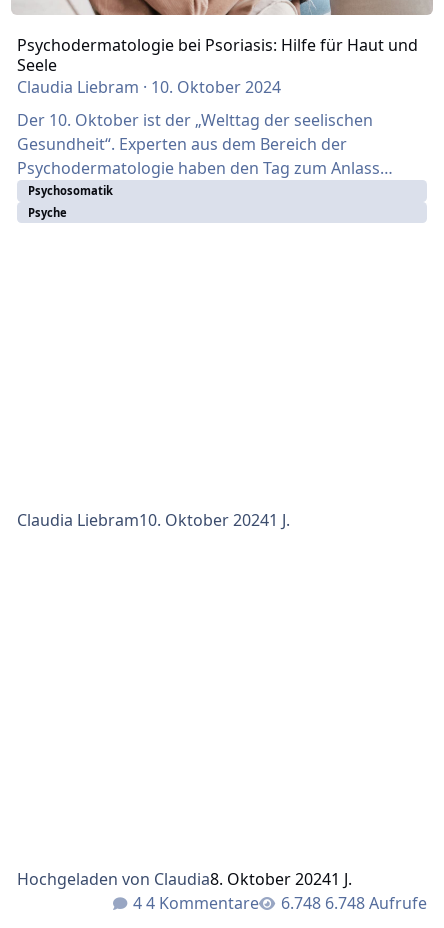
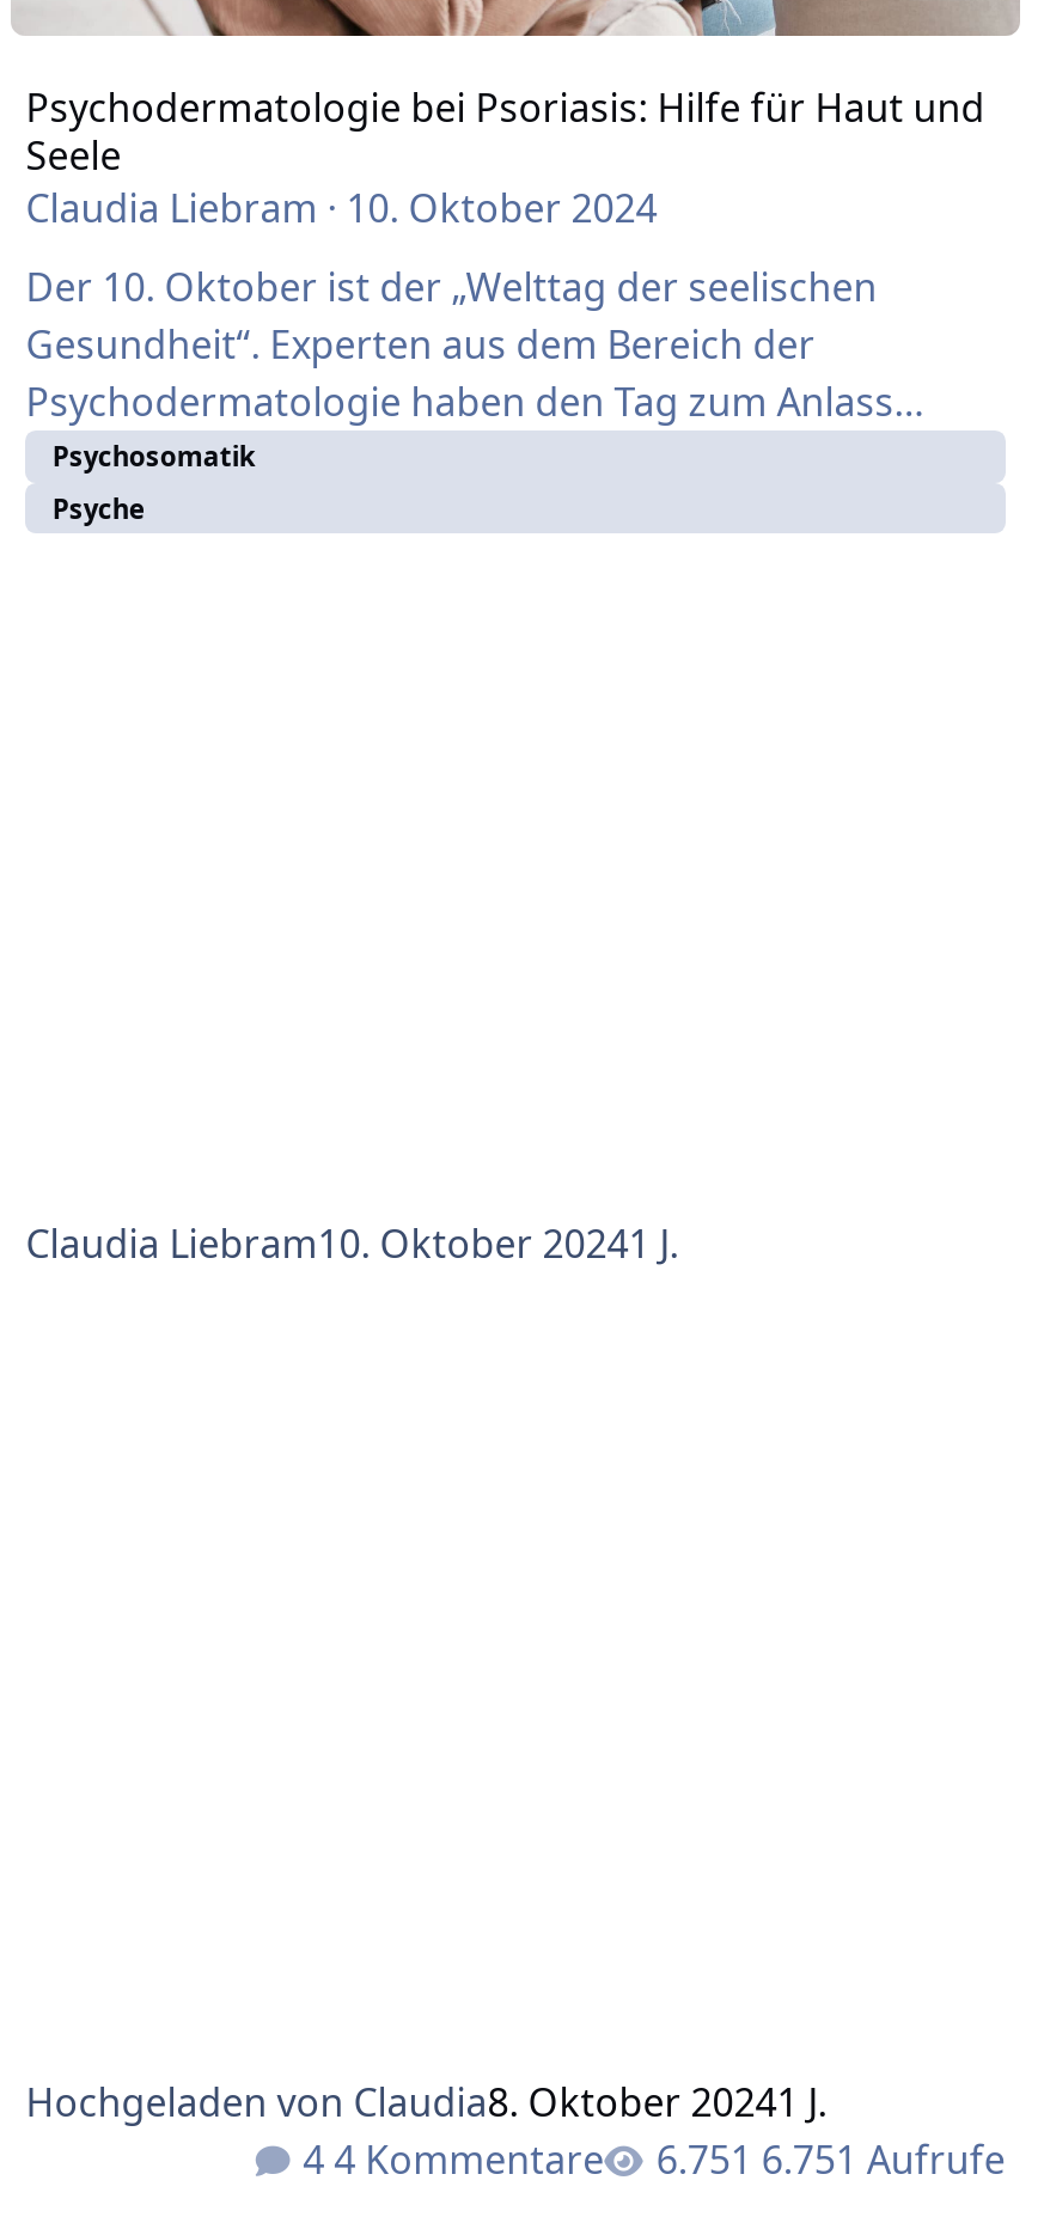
[325,892,427,914] 6.748 Aufrufe -> [761,2134,1005,2186] 6.751 Aufrufe

